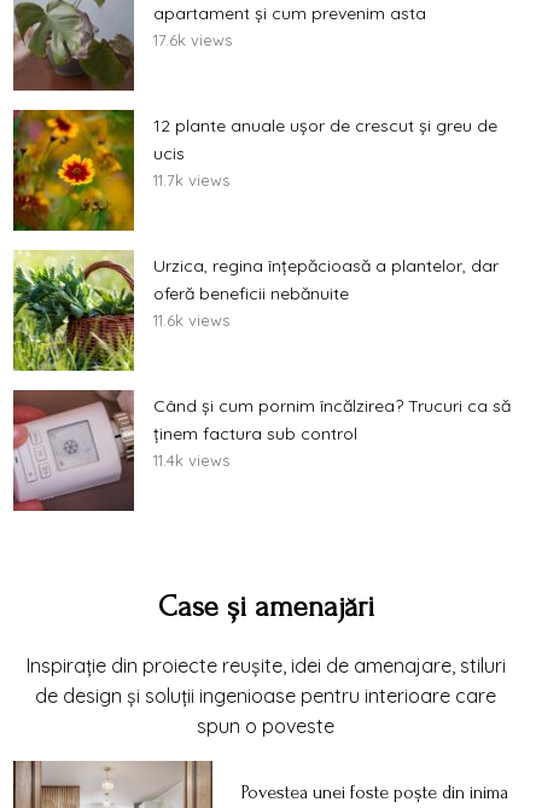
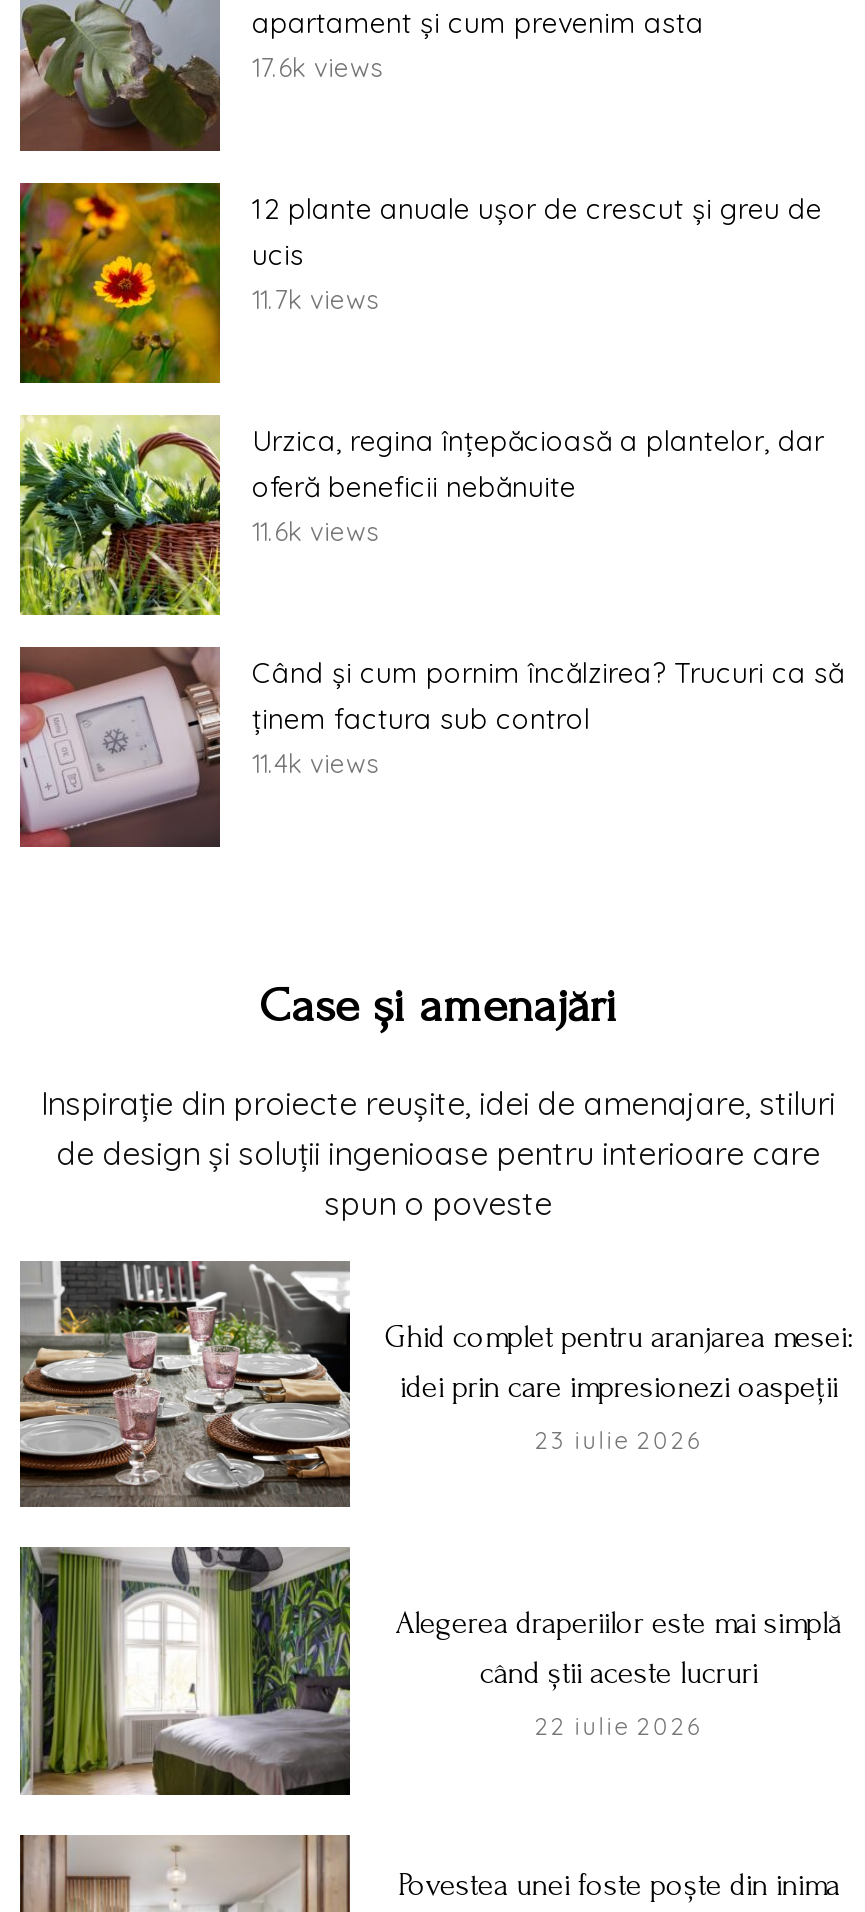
none -> [18,1544,842,1798] [image] | Alegerea draperiilor este mai simplă | când știi aceste lucruri | 22 iulie 2026
none -> [20,1260,853,1510] [image] | Ghid complet pentru aranjarea mesei: | idei prin care impresionezi oaspeții | 23 iulie 2026

